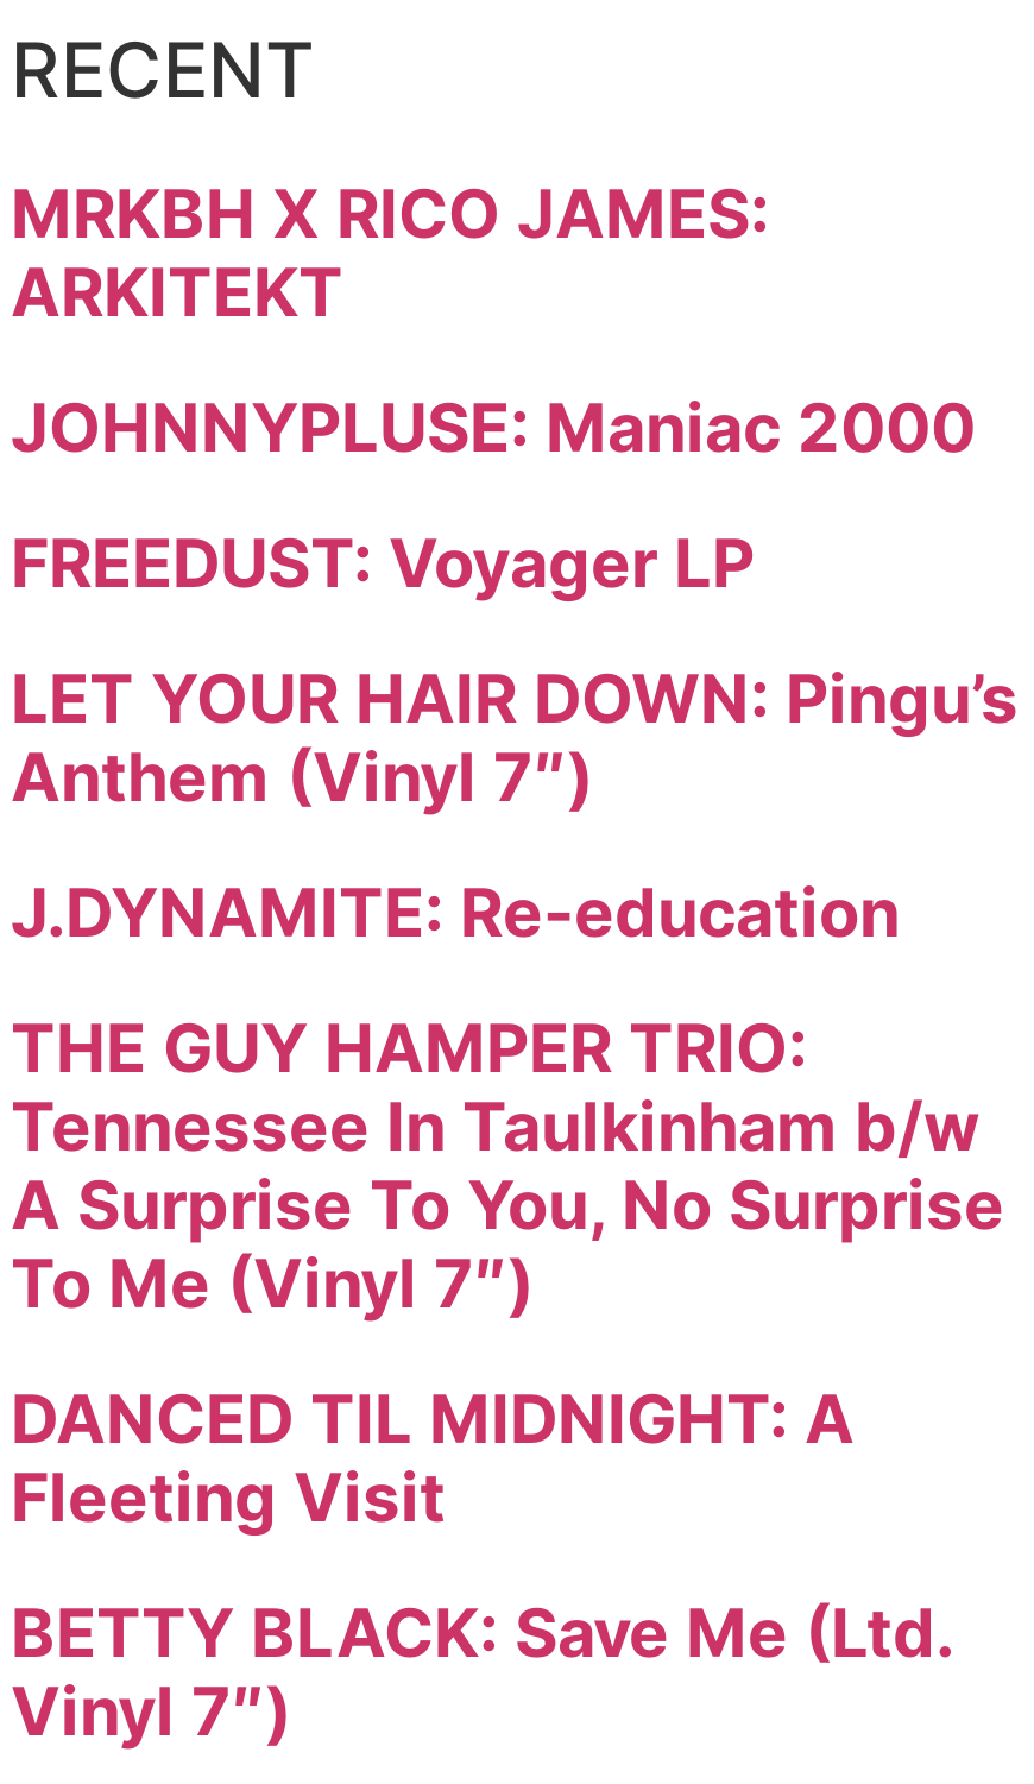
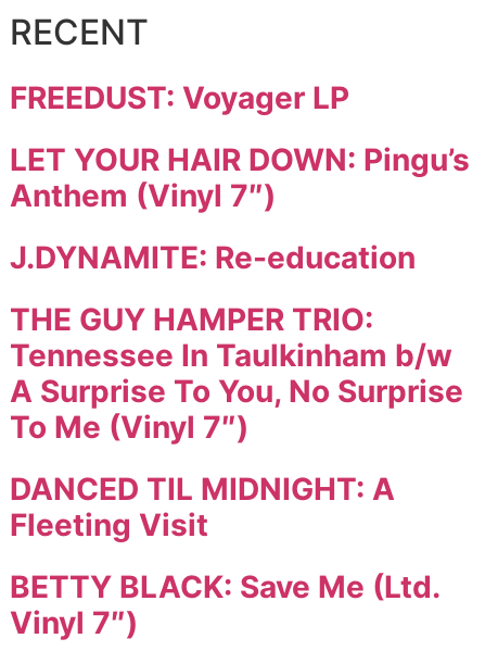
[11,173,976,467] MRKBH X RICO JAMES: | ARKITEKT | JOHNNYPLUSE: Maniac 2000 -> none

